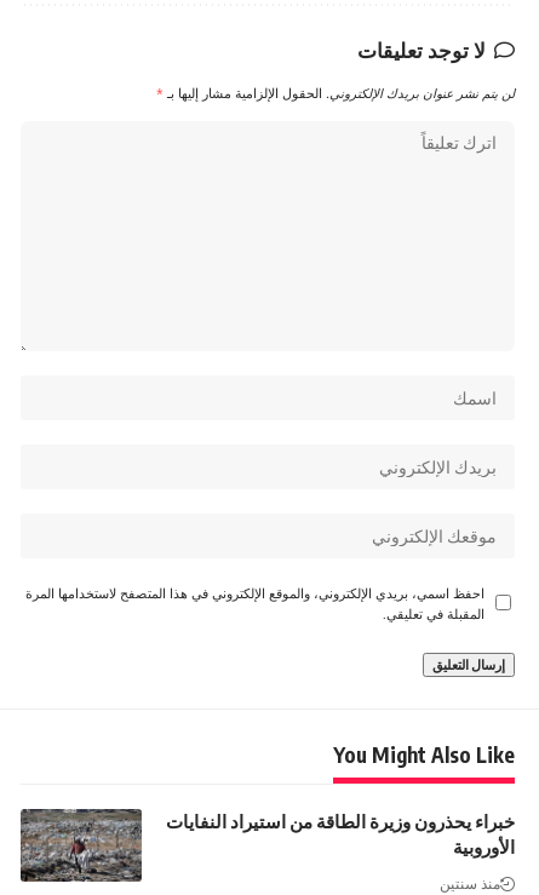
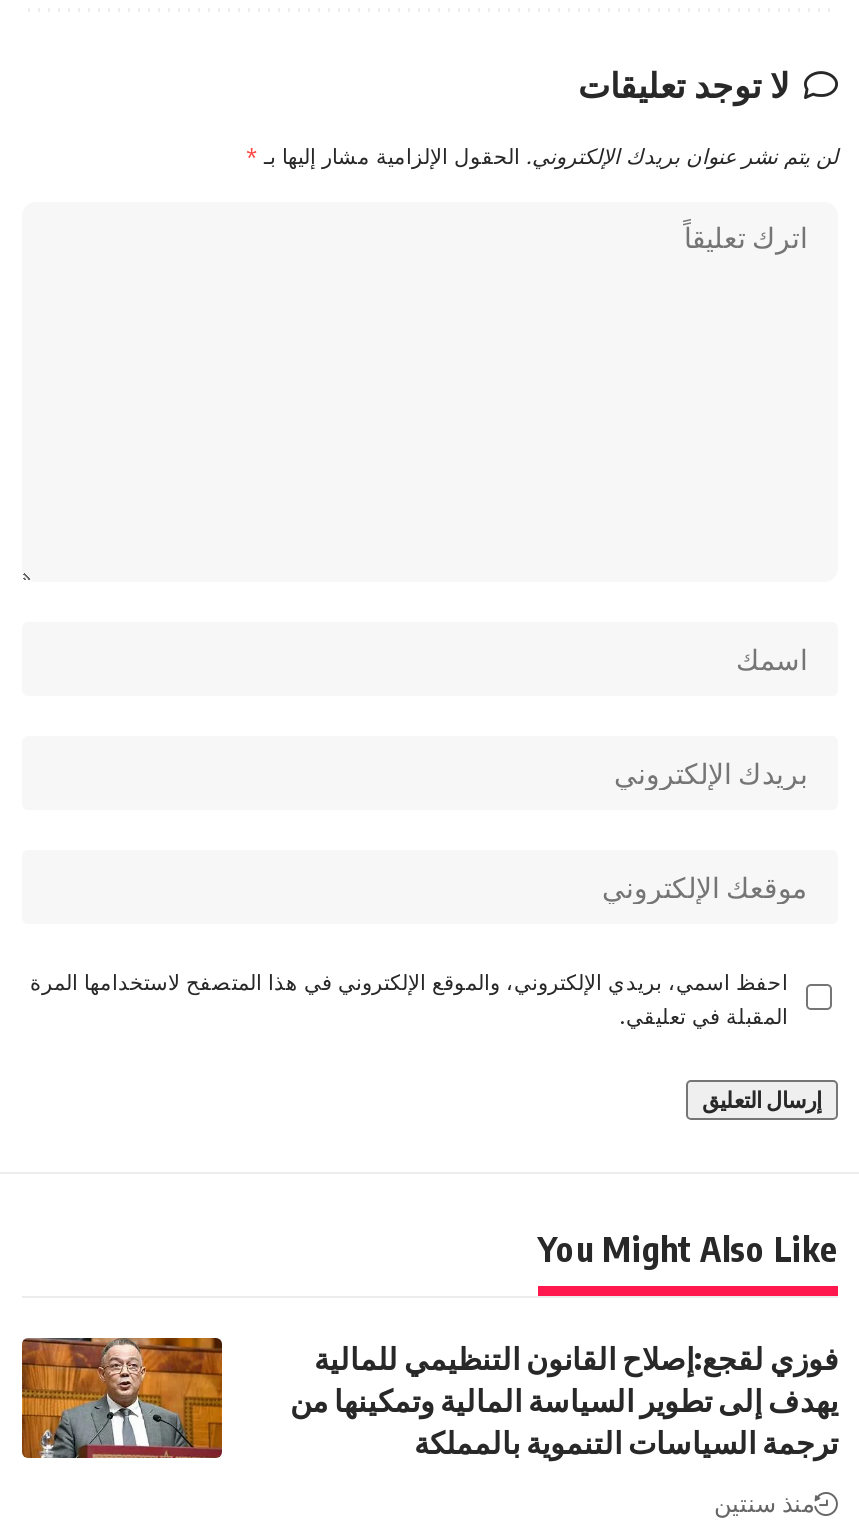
[19,808,515,883] [image] | خبراء يحذرون وزيرة الطاقة من استيراد النفايات | الأوروبية -> [20,1336,838,1460] [image] | فوزي لقجع:إصلاح القانون التنظيمي للمالية | يهدف إلى تطوير السياسة المالية وتمكينها من | ترجمة السياسات التنموية بالمملكة

